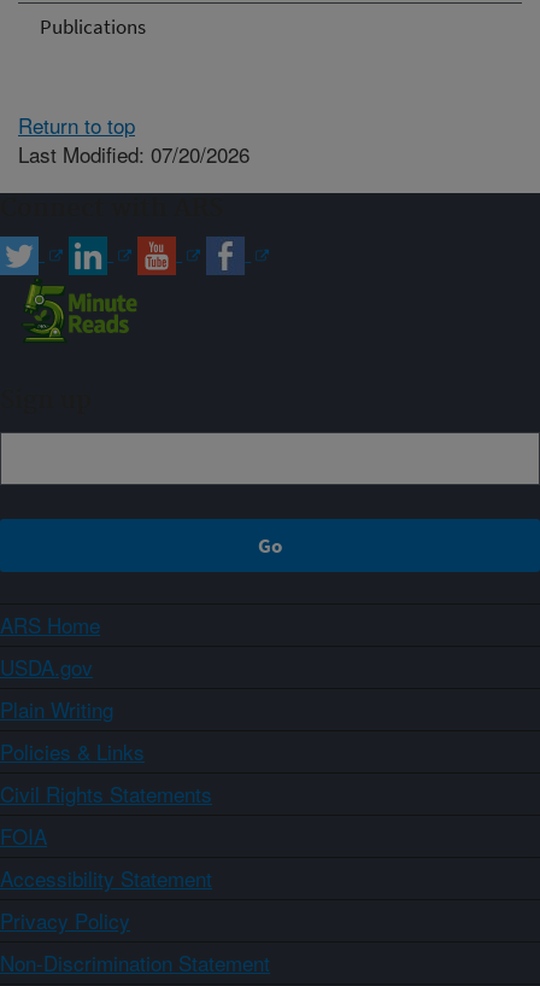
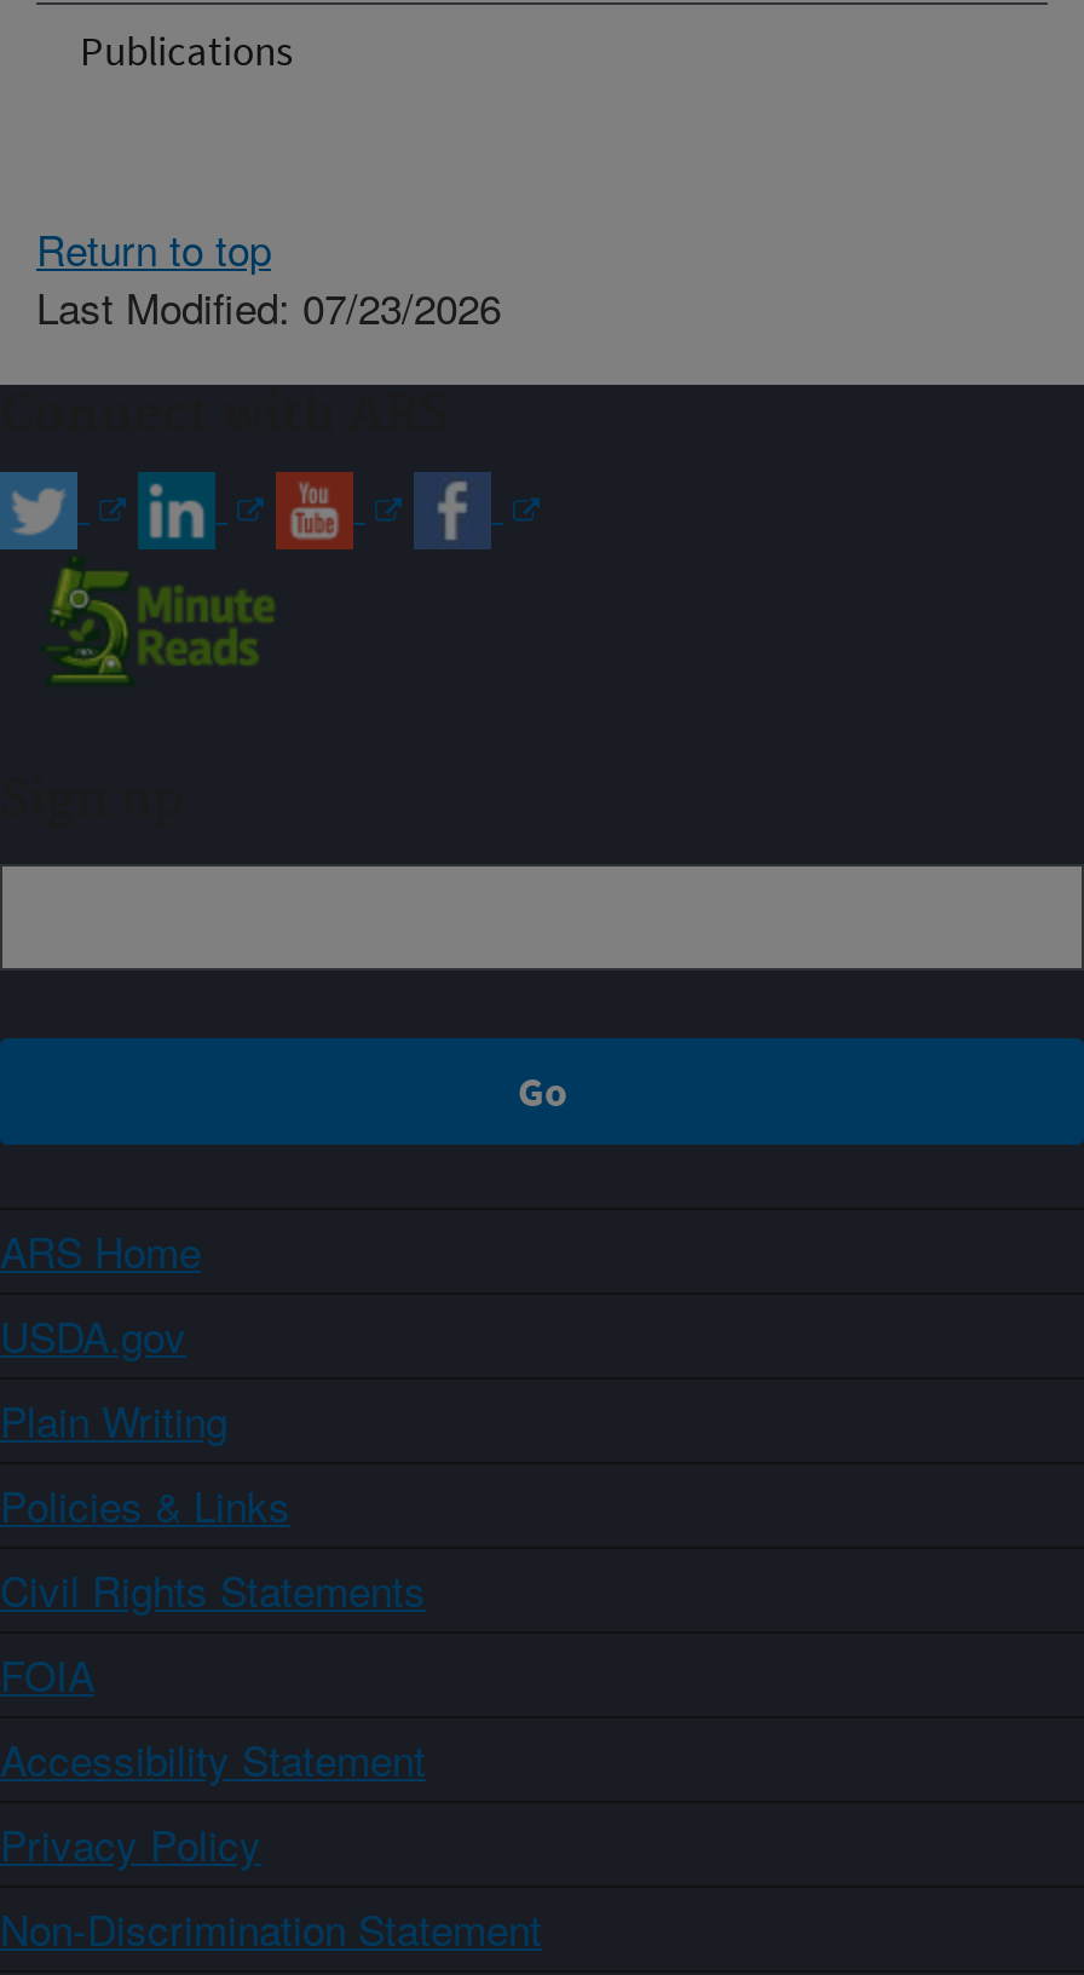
[18,138,250,168] Last Modified: 07/20/2026 -> [36,275,501,335] Last Modified: 07/23/2026

